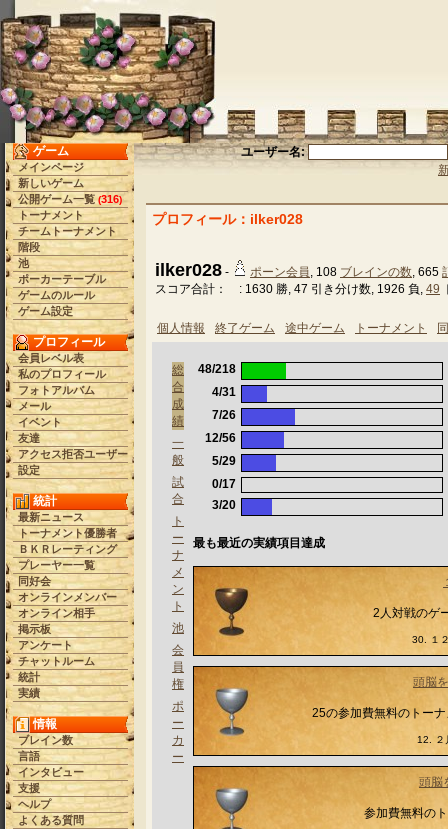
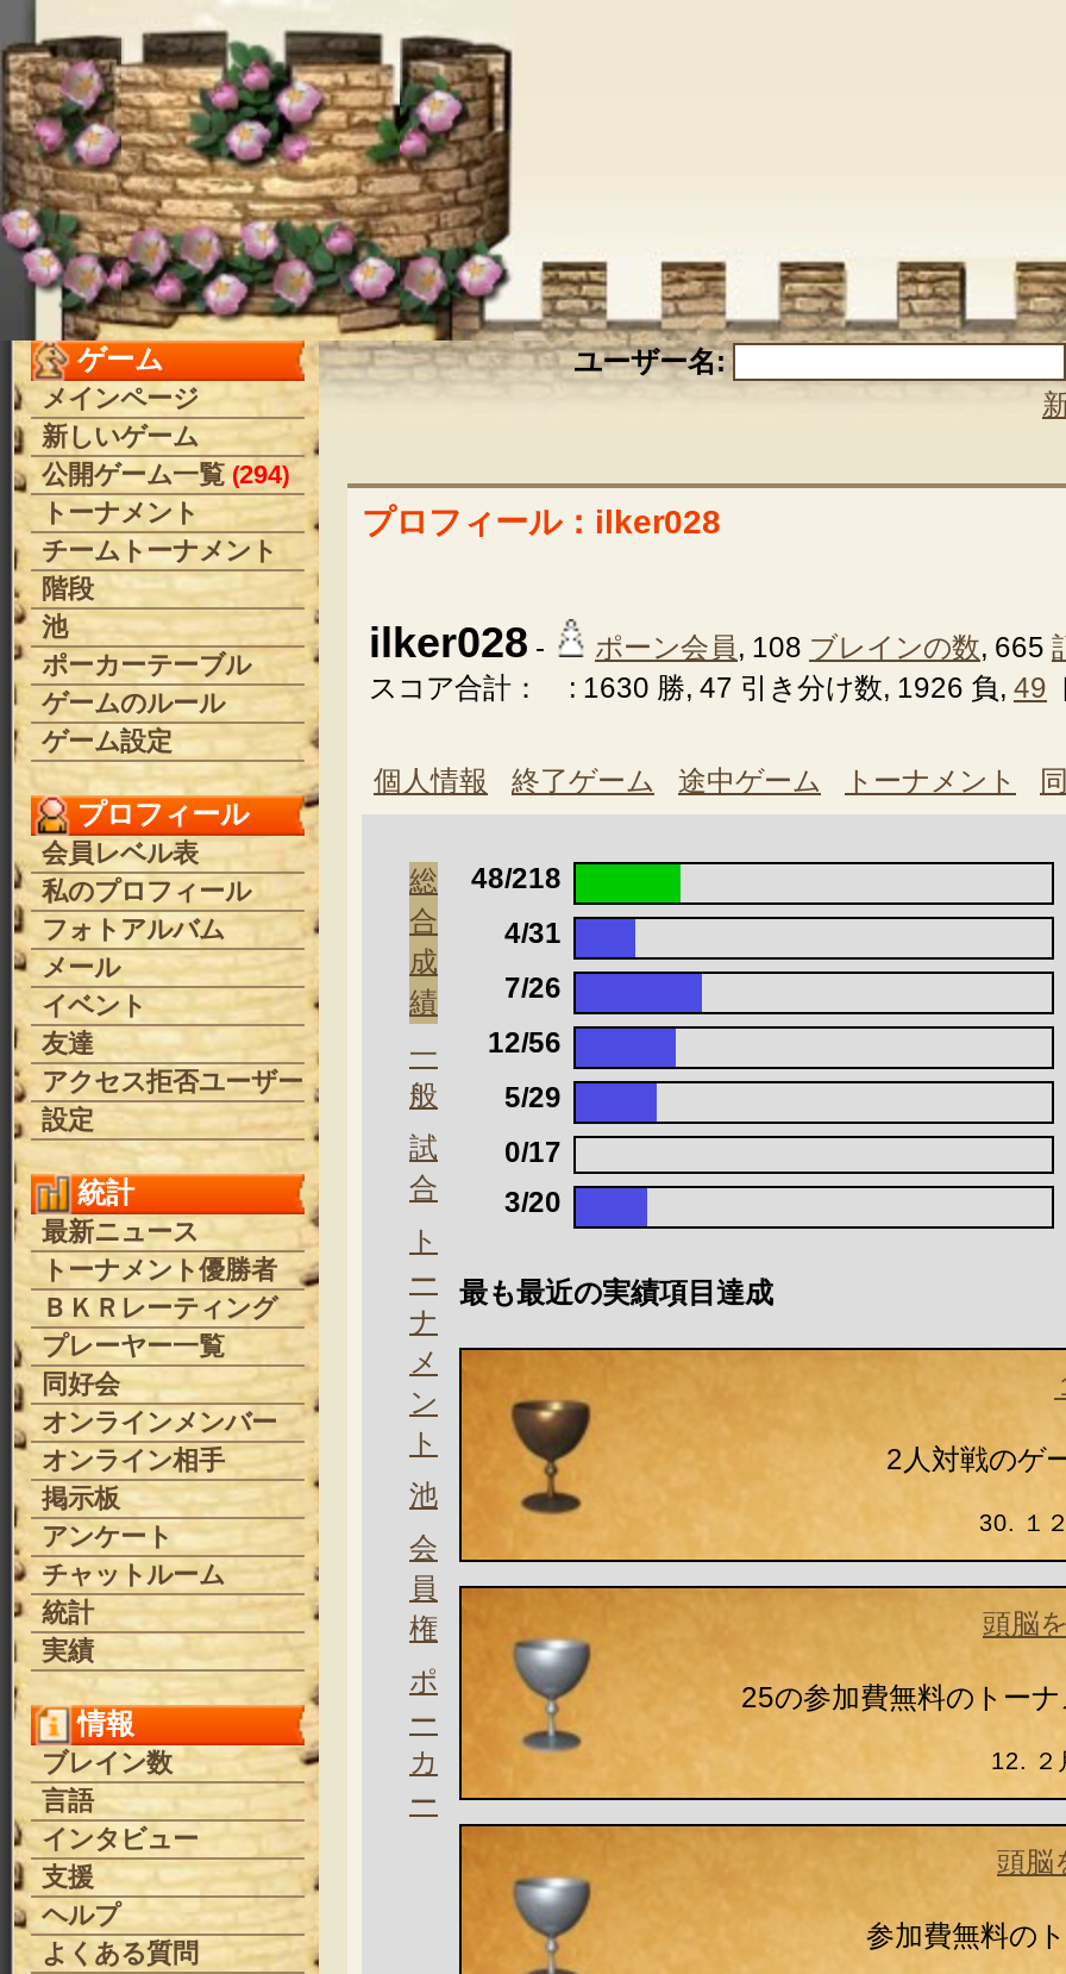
[17,193,121,205] 公開ゲーム一覧 (316) -> [42,460,289,488] 公開ゲーム一覧 (294)

